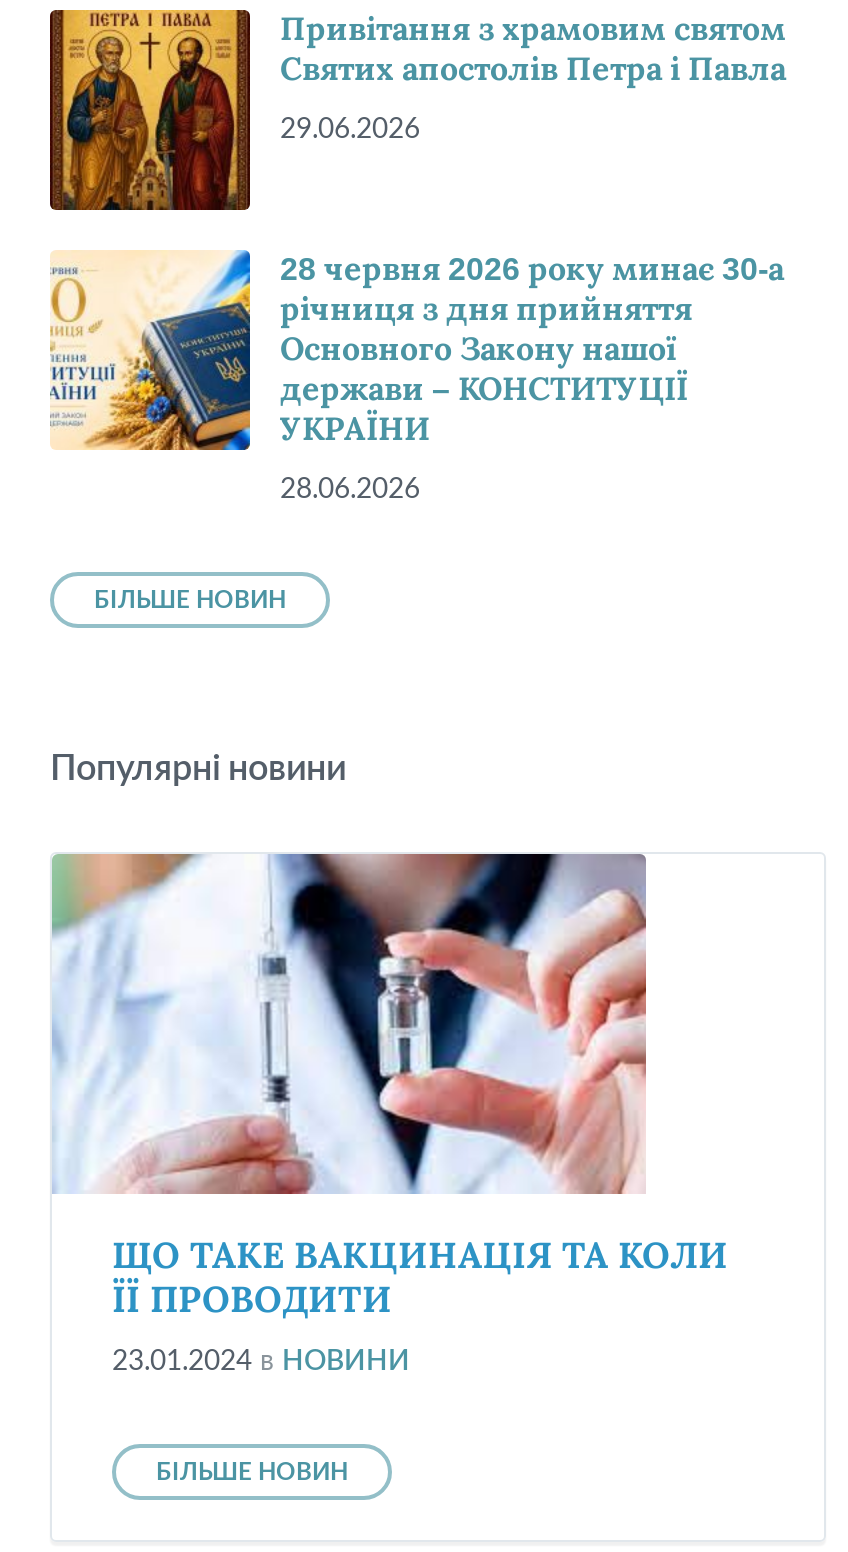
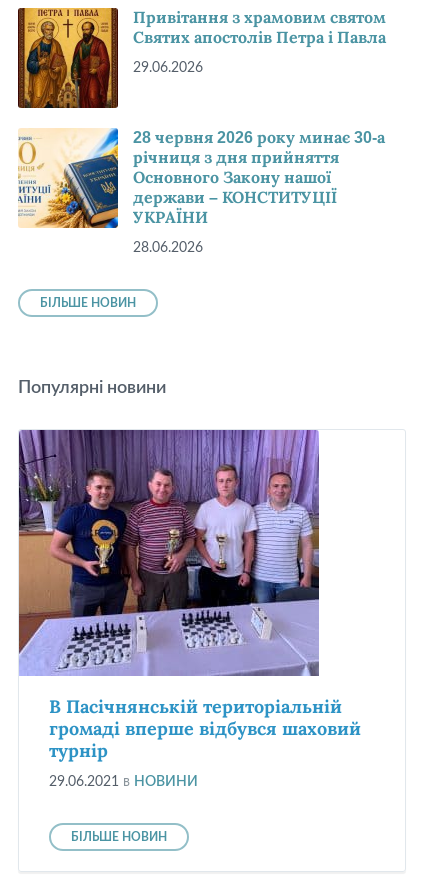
[52,853,728,1319] [image] | ЩО ТАКЕ ВАКЦИНАЦІЯ ТА КОЛИ | ЇЇ ПРОВОДИТИ -> [18,429,361,761] [image] | В Пасічнянській територіальній | громаді вперше відбувся шаховий | турнір
[112,1347,410,1375] 23.01.2024 в НОВИНИ -> [49,775,198,789] 29.06.2021 в НОВИНИ

